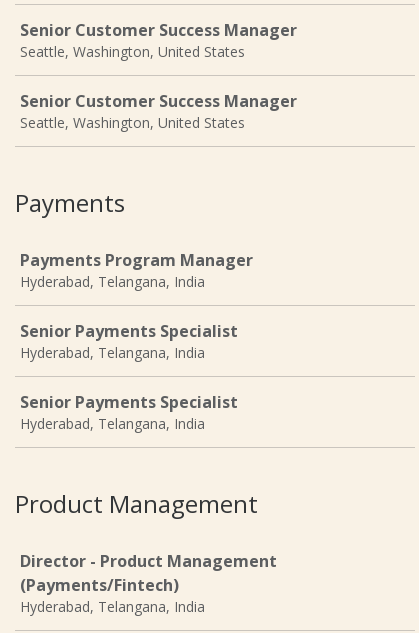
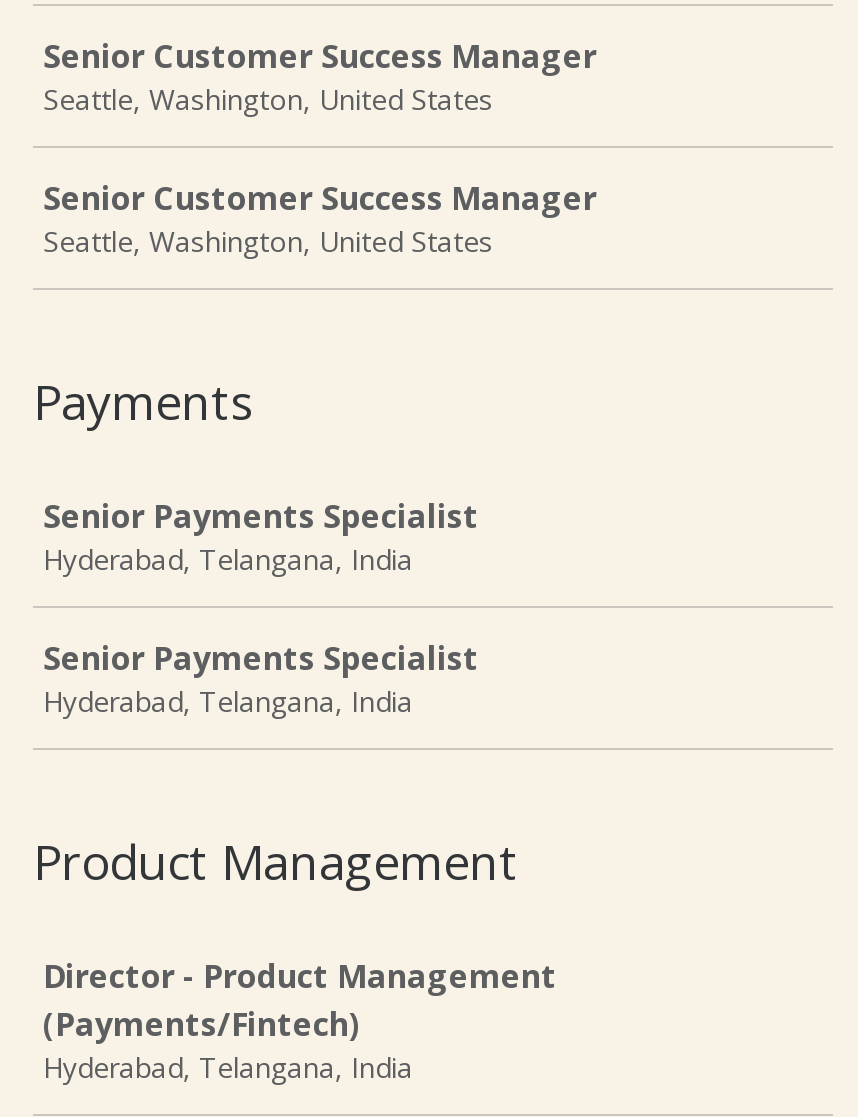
[20,249,253,291] Payments Program Manager | Hyderabad, Telangana, India -> none

